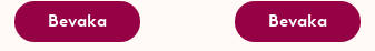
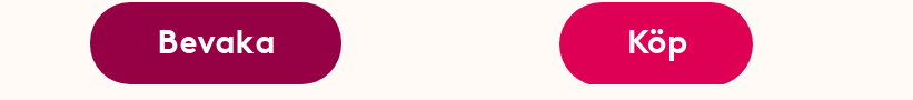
[269,11,327,31] Bevaka -> [627,22,687,62] Köp

